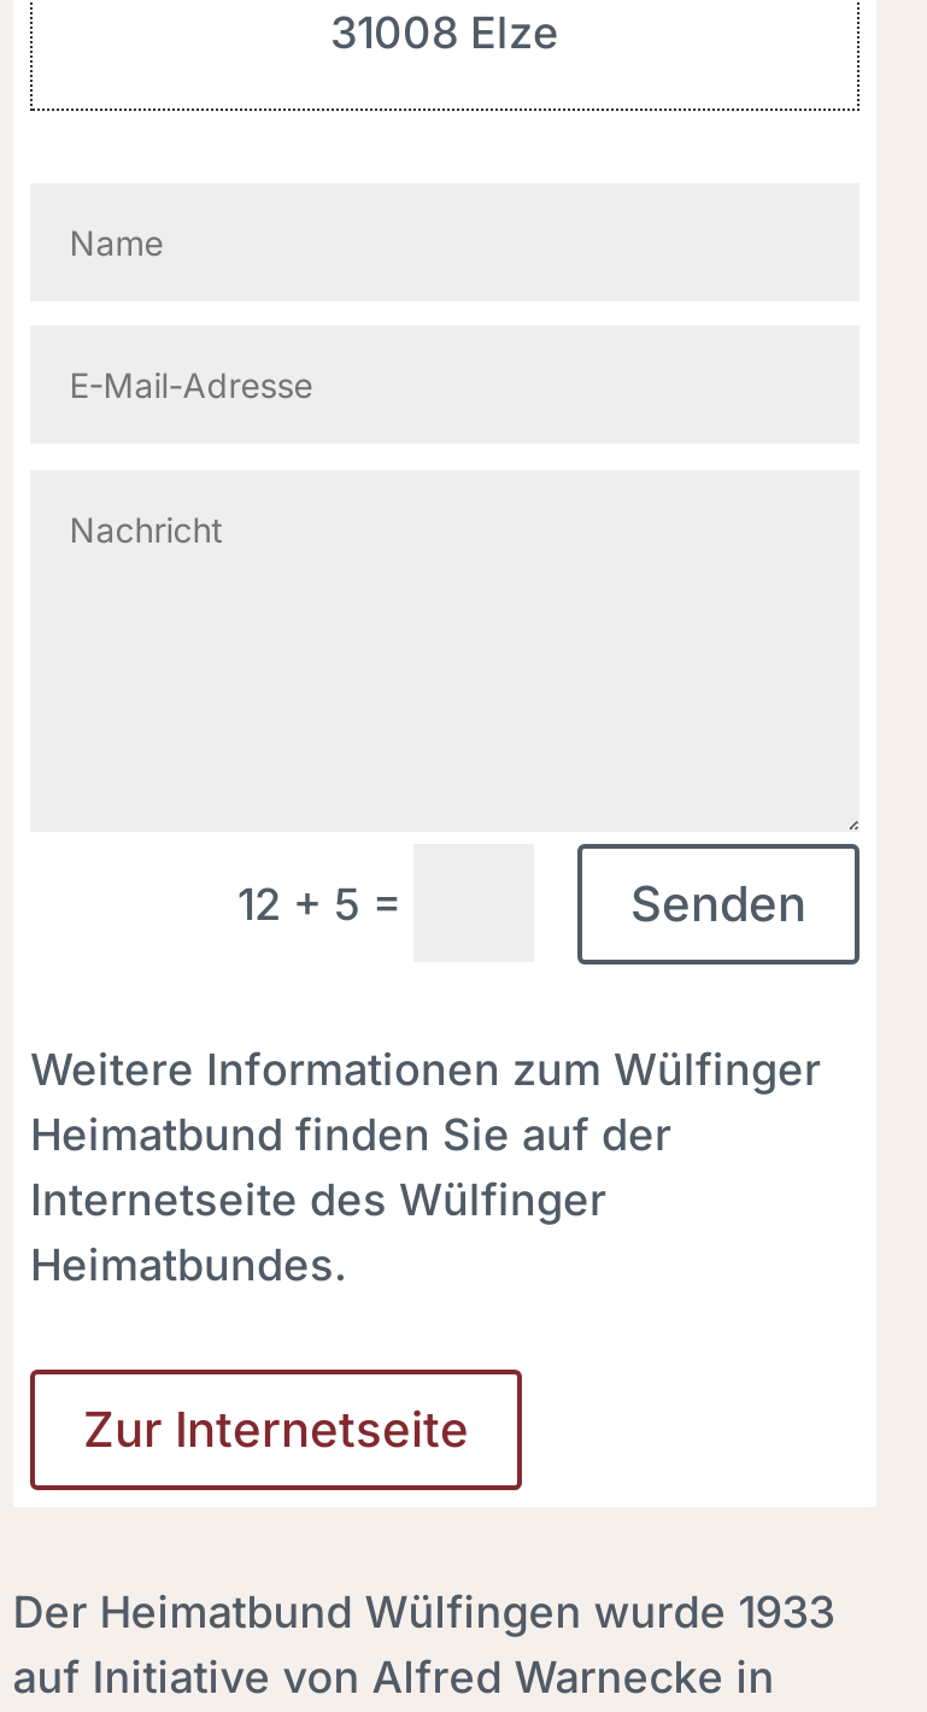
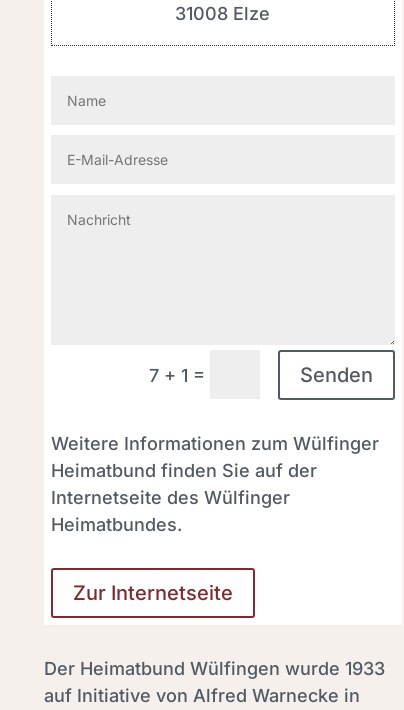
[237,876,413,930] 12 + 5 = -> [149,363,210,386] 7 + 1 =

